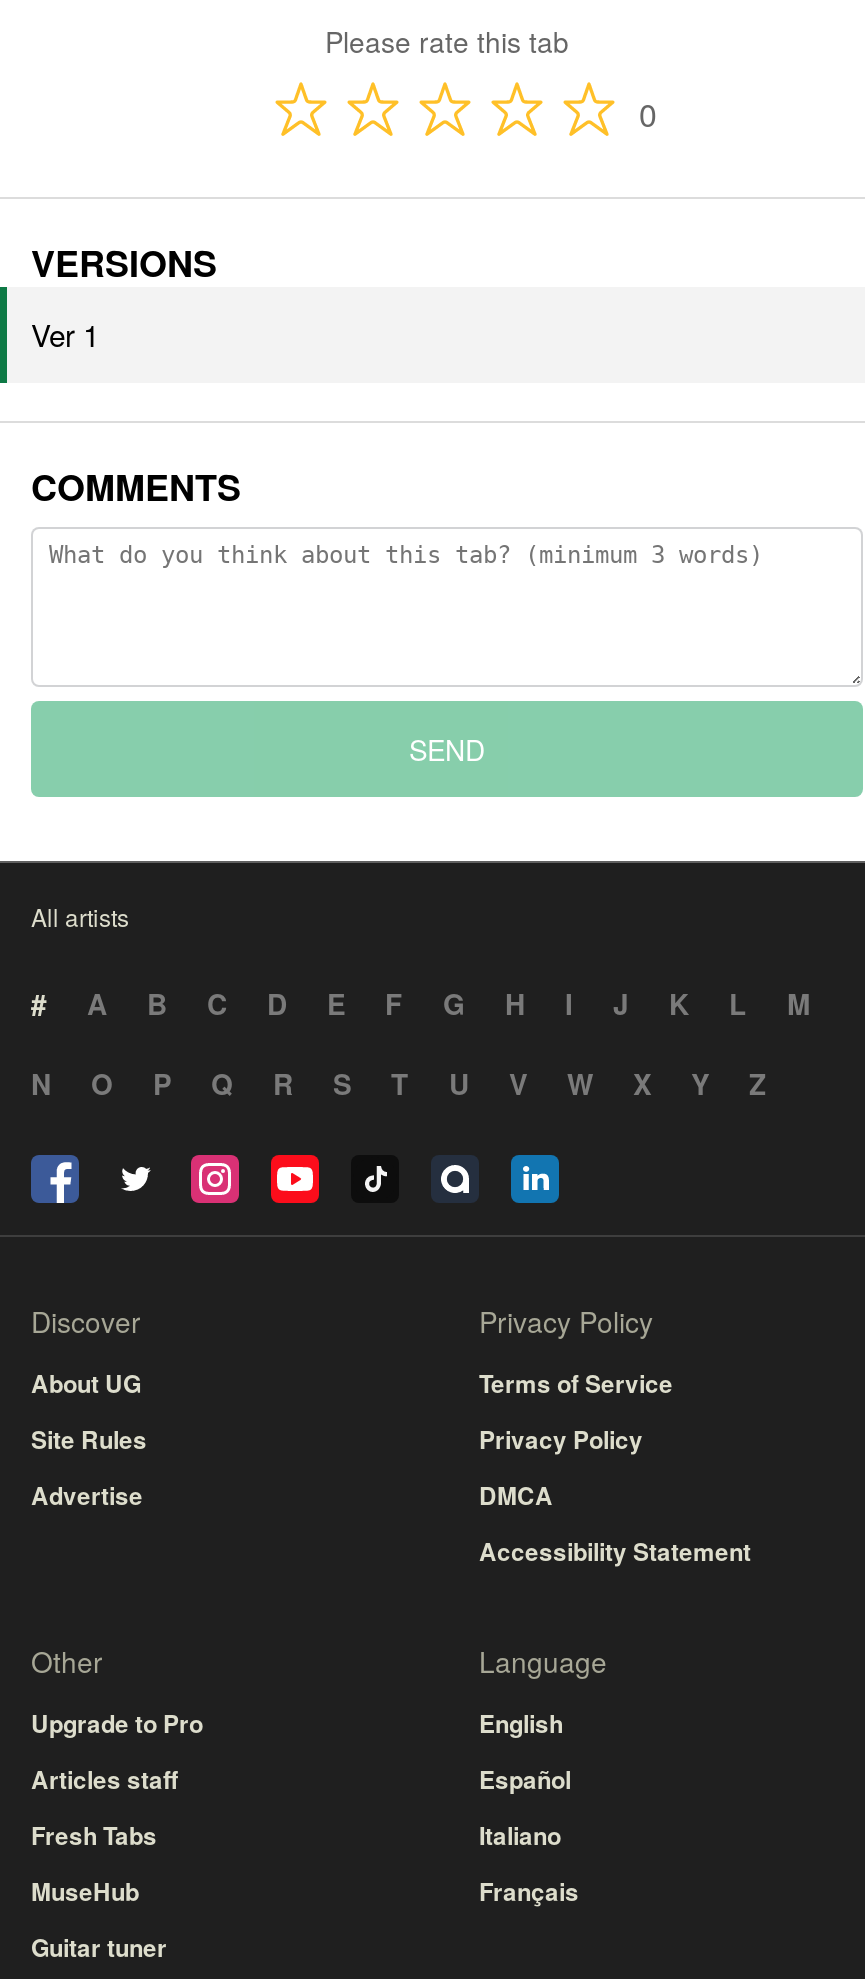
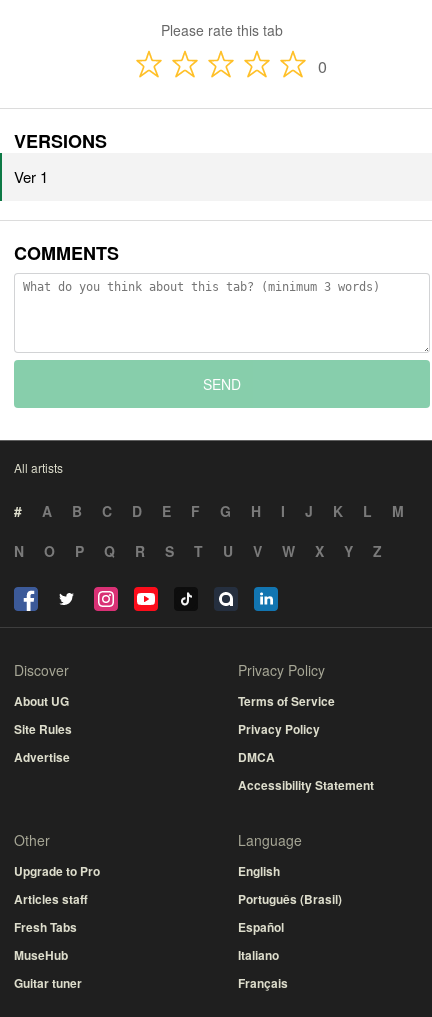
moved [479,1761,579,1909] -> [238,918,288,992]: Español | Italiano | Français
none -> [238,890,342,908] Português (Brasil)

